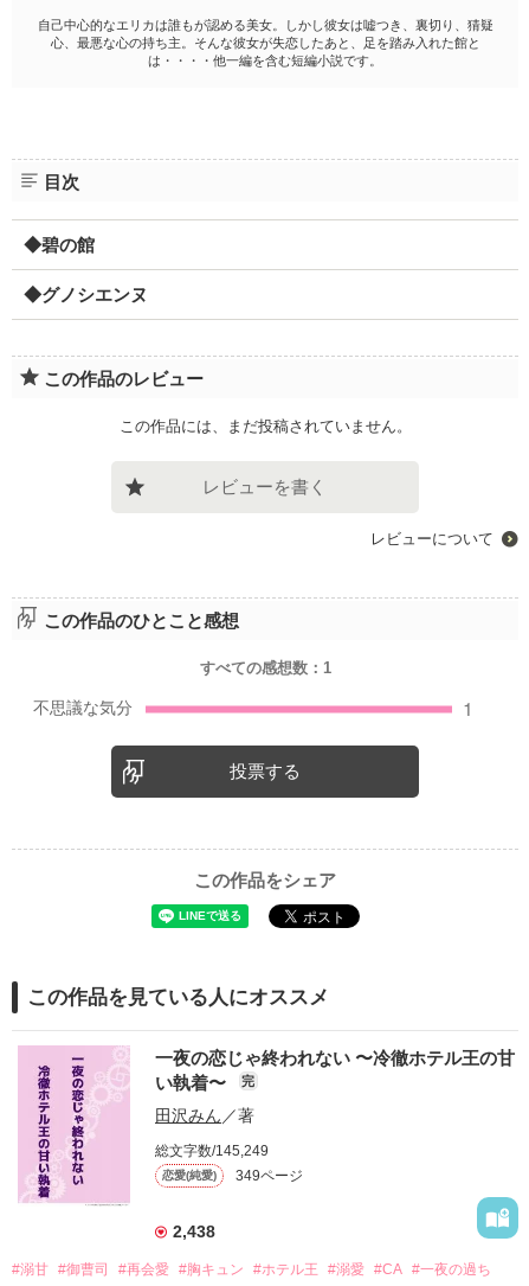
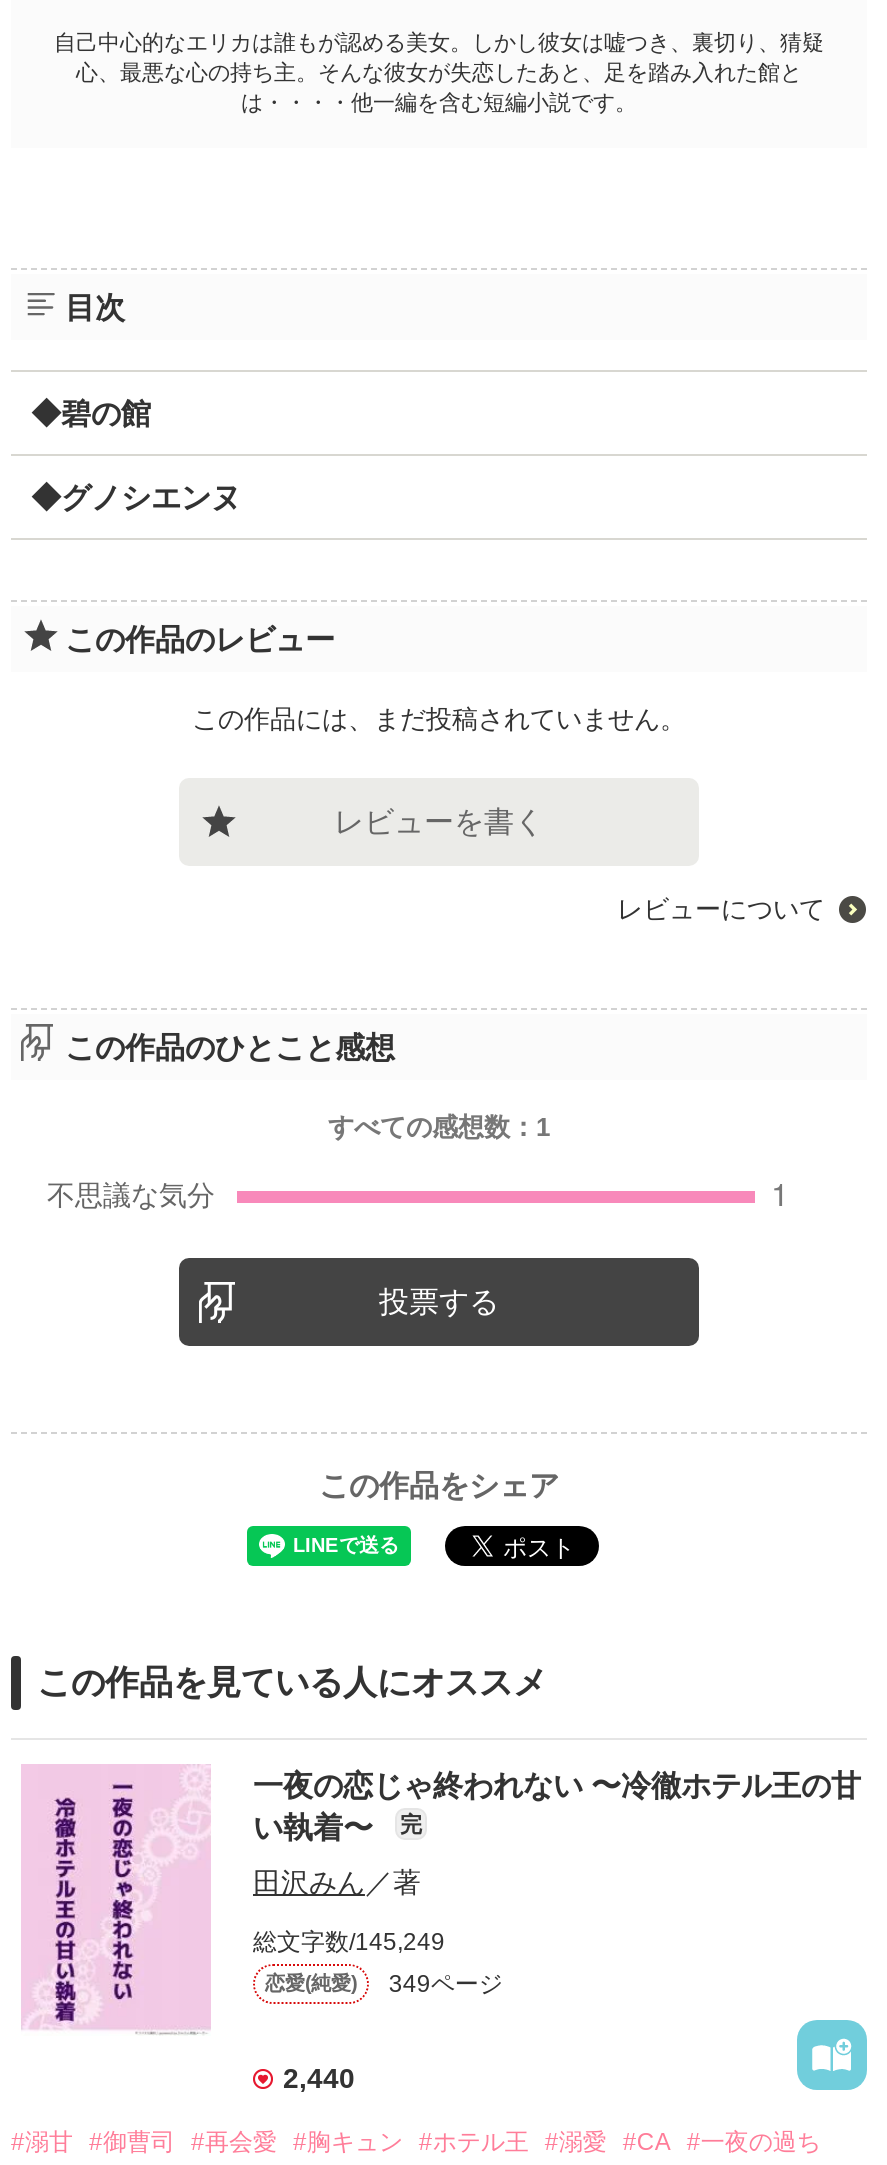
[173,1222,215,1241] 2,438 -> [283,2062,355,2094] 2,440

